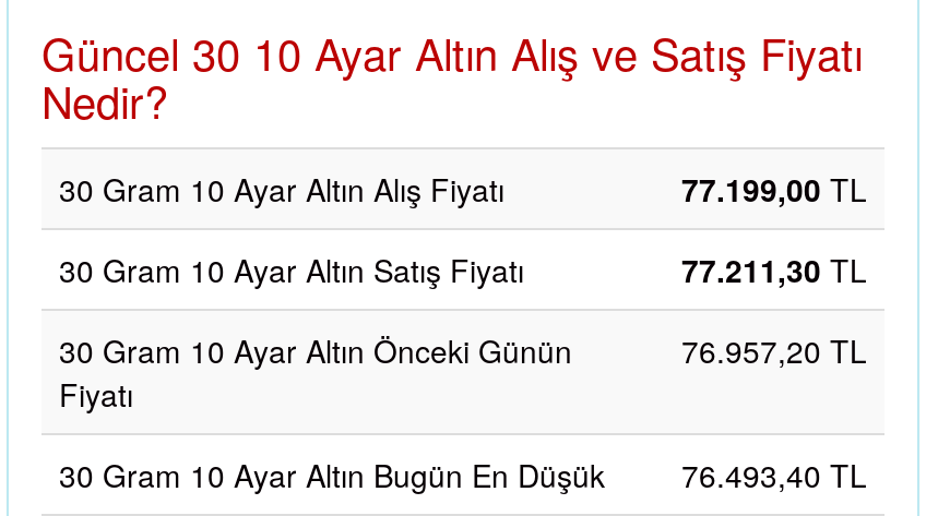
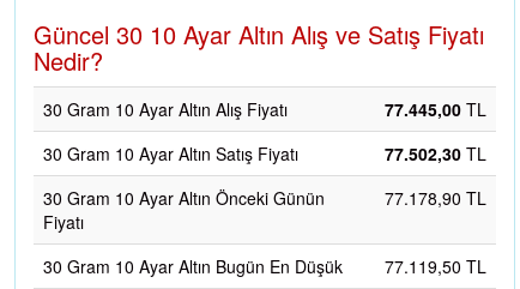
[681,167,867,211] 77.199,00 TL -> [385,97,486,121] 77.445,00 TL
[681,248,867,291] 77.211,30 TL -> [385,142,486,165] 77.502,30 TL
[681,328,867,372] 76.957,20 TL -> [385,186,486,210] 77.178,90 TL
[59,453,867,496] 30 Gram 10 Ayar Altın Bugün En Düşük 76.493,40 TL -> [43,254,486,278] 30 Gram 10 Ayar Altın Bugün En Düşük 77.119,50 TL

